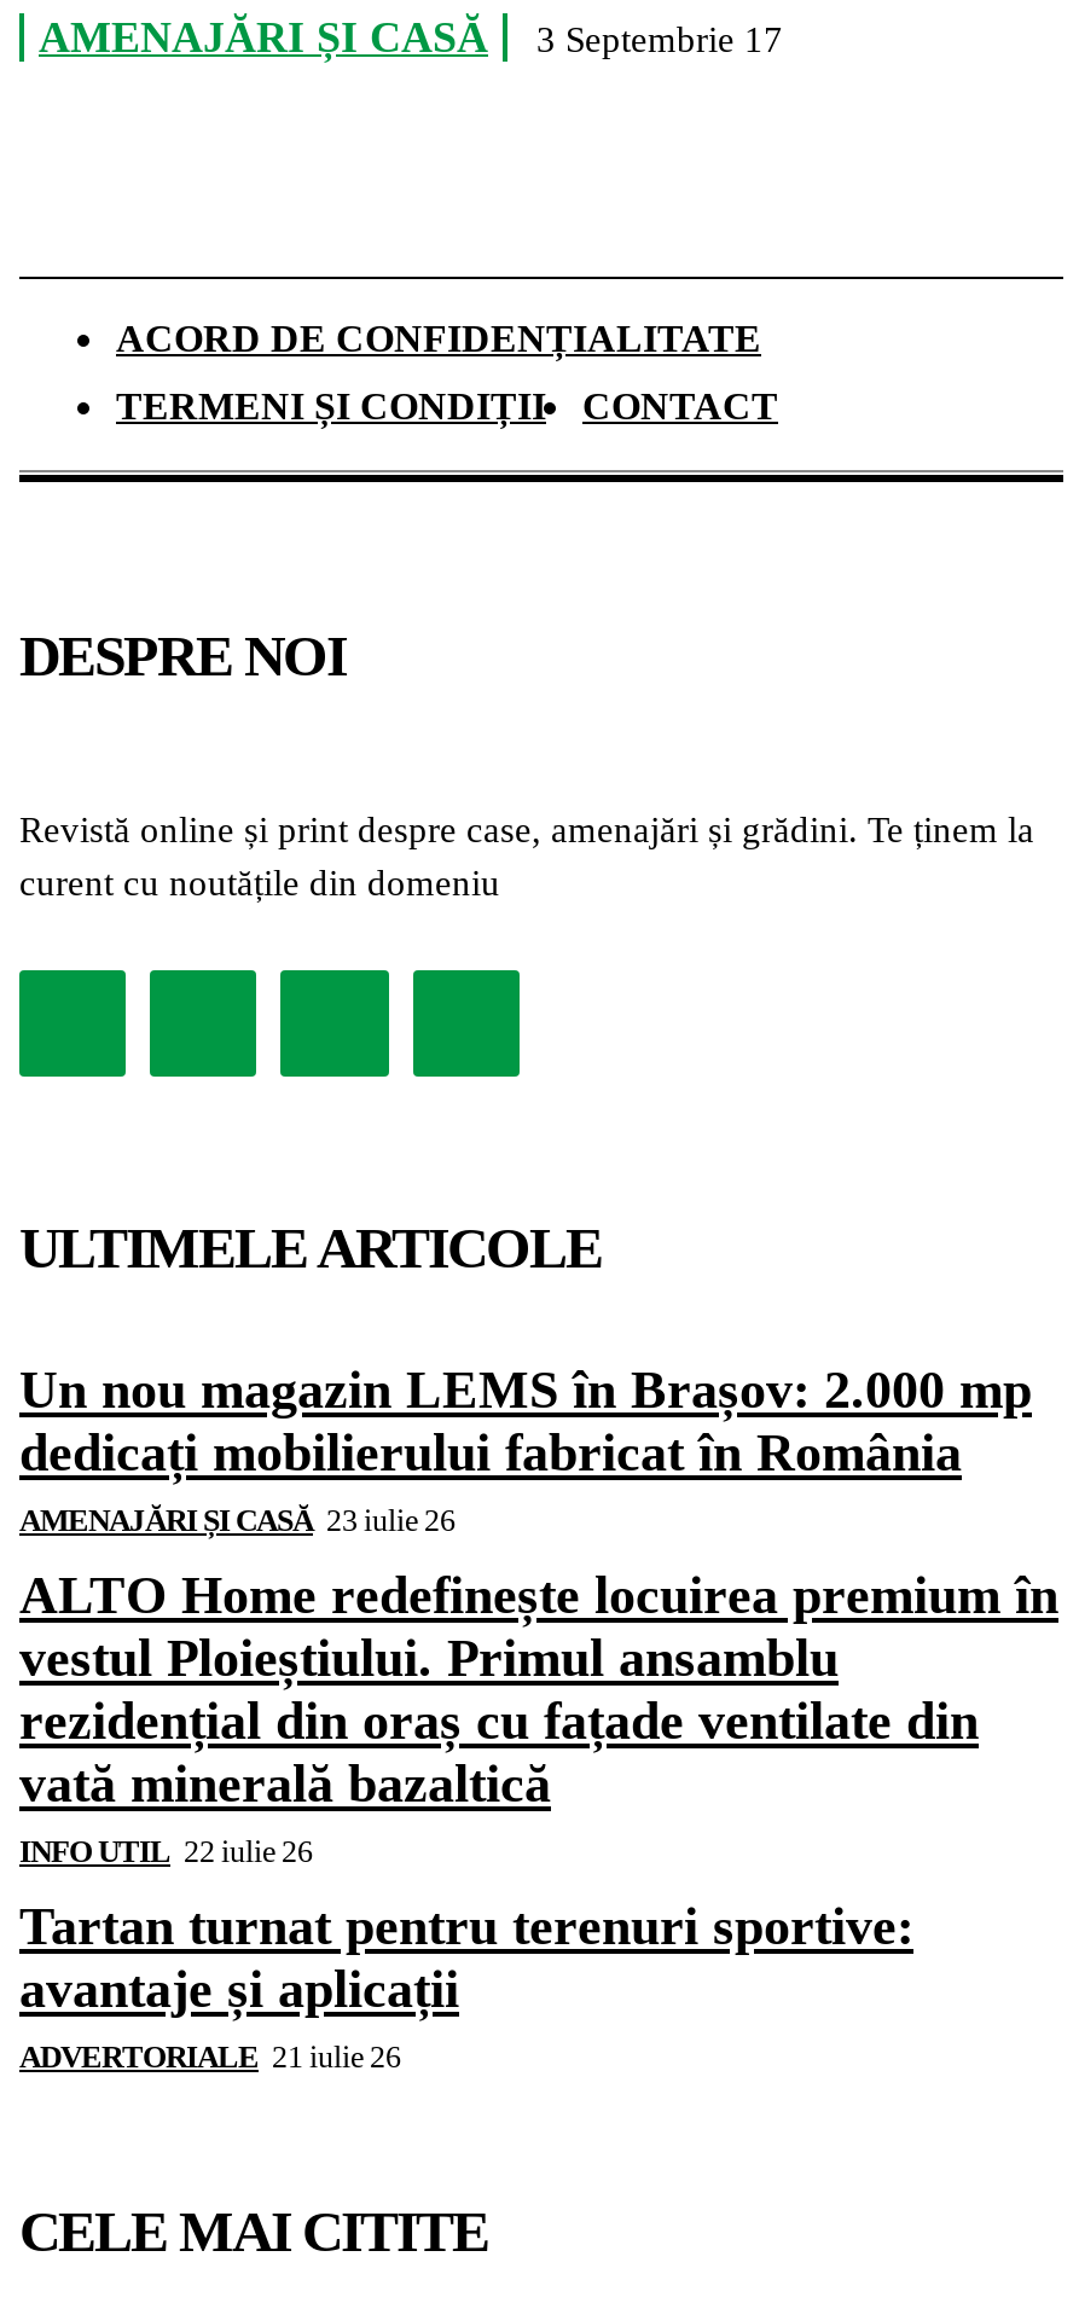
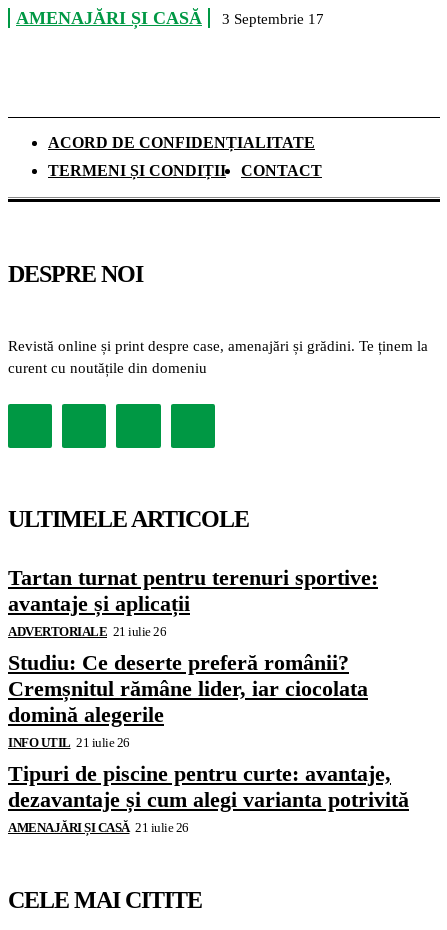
[19,1360,1058,1870] Un nou magazin LEMS în Brașov: 2.000 mp | dedicați mobilierului fabricat în România | AMENAJĂRI ȘI CASĂ 23 iulie 26 | ALTO Home redefinește locuirea premium în | vestul Ploieștiului. Primul ansamblu | rezidențial din oraș cu fațade ventilate din | vată minerală bazaltică | INFO UTIL 22 iulie 26 -> none
moved [19,1896,913,2075] -> [8,565,378,639]: Tartan turnat pentru terenuri sportive: | avantaje și aplicații | ADVERTORIALE 21 iulie 26
none -> [8,650,409,835] Studiu: Ce deserte preferă românii? | Cremșnitul rămâne lider, iar ciocolata | domină alegerile | INFO UTIL 21 iulie 26 | Tipuri de piscine pentru curte: avantaje, | dezavantaje și cum alegi varianta potrivită | AMENAJĂRI ȘI CASĂ 21 iulie 26

